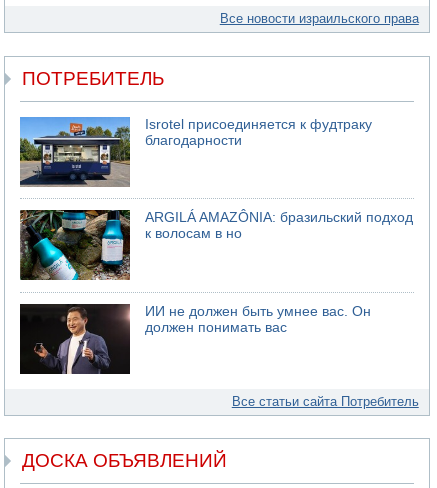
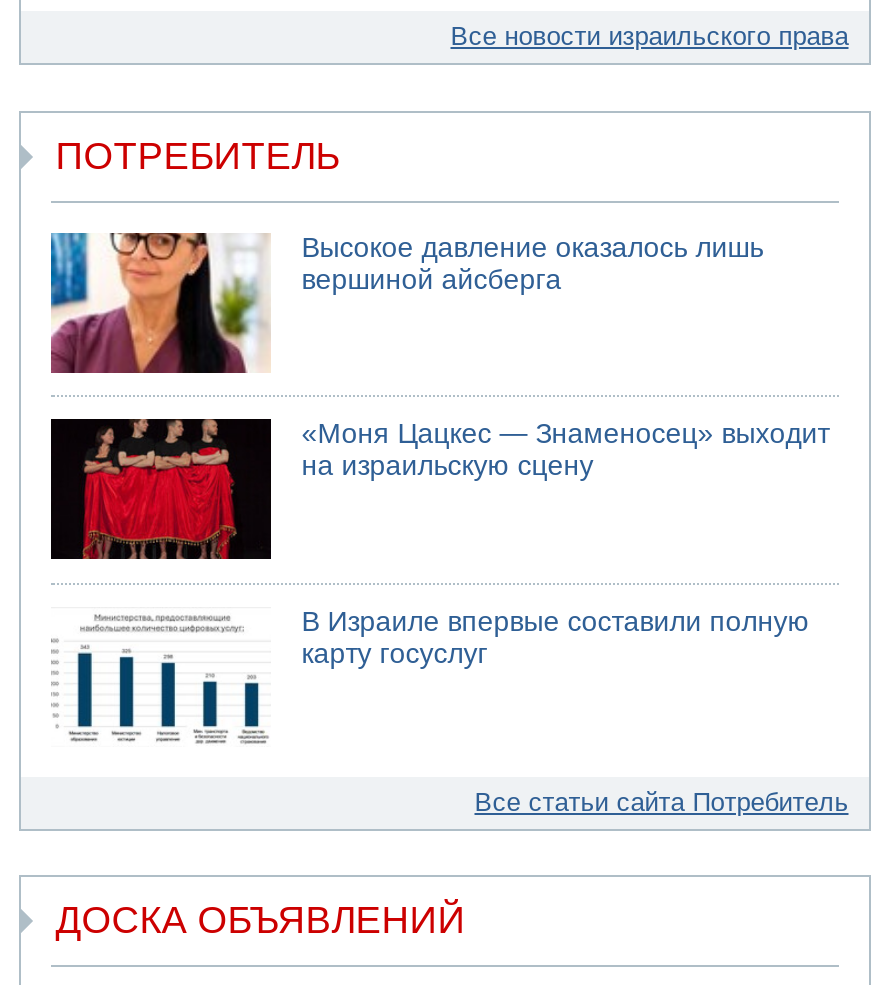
[19,116,372,187] [image] | Isrotel присоединяется к фудтраку | благодарности -> [49,231,763,373] [image] | Высокое давление оказалось лишь | вершиной айсберга
[19,209,413,281] [image] | ARGILÁ AMAZÔNIA: бразильский подход | к волосам в но -> [49,417,829,561] [image] | «Моня Цацкес — Знаменосец» выходит | на израильскую сцену
[19,303,371,375] [image] | ИИ не должен быть умнее вас. Он | должен понимать вас -> [51,607,809,747] [image] | В Израиле впервые составили полную | карту госуслуг

